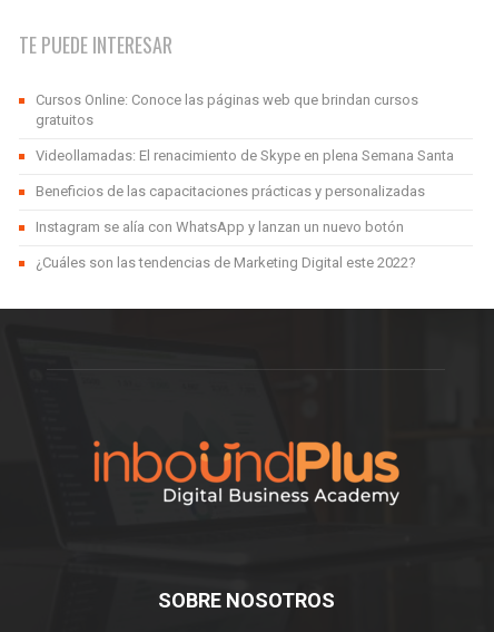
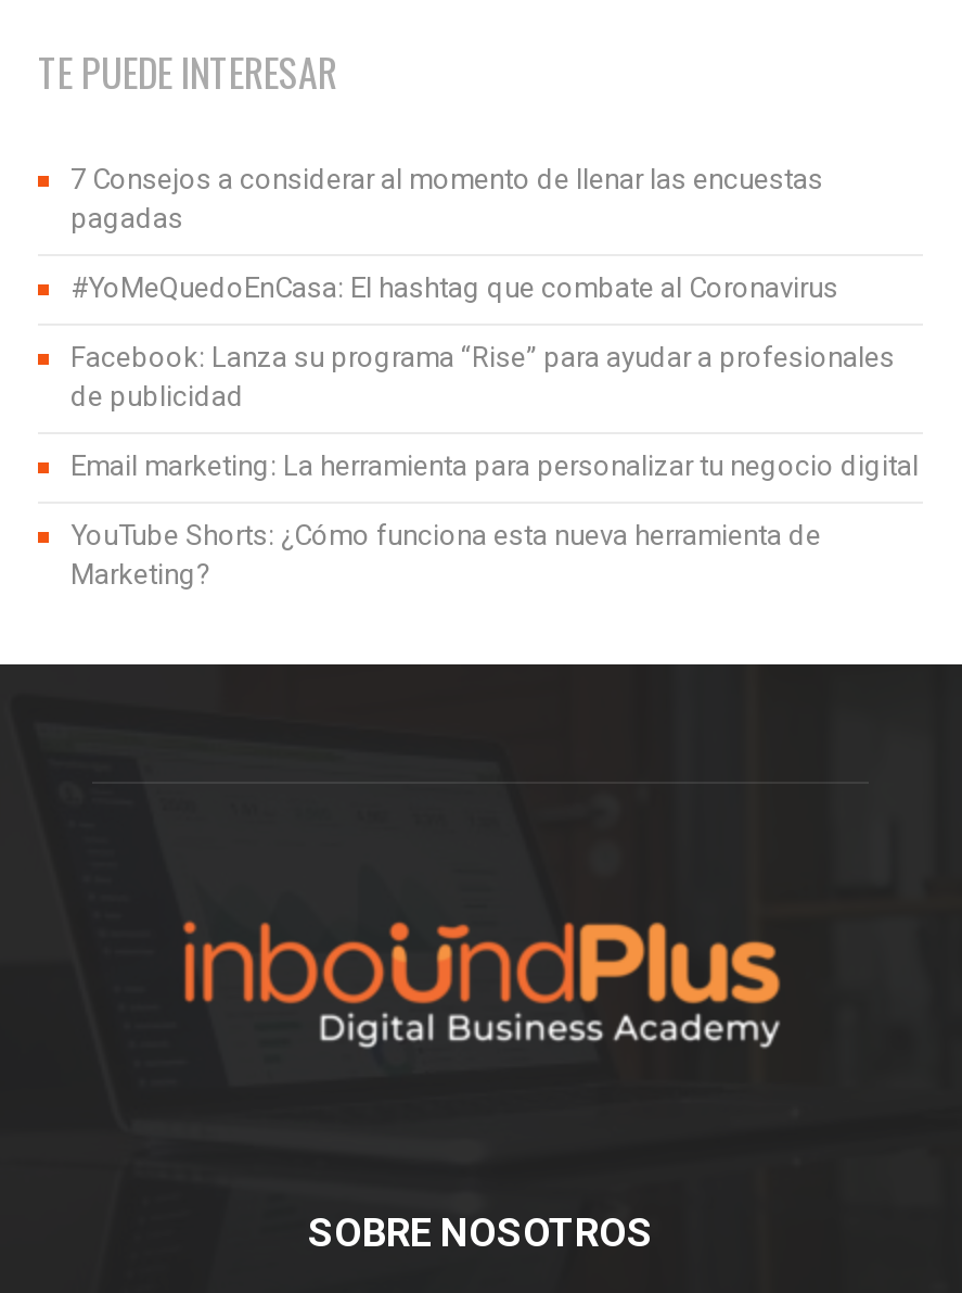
[36,91,418,128] Cursos Online: Conoce las páginas web que brindan cursos | gratuitos -> [70,163,823,234] 7 Consejos a considerar al momento de llenar las encuestas | pagadas
[36,147,454,164] Videollamadas: El renacimiento de Skype en plena Semana Santa -> [70,271,838,304] #YoMeQuedoEnCasa: El hashtag que combate al Coronavirus
[36,183,425,200] Beneficios de las capacitaciones prácticas y personalizadas -> [70,341,895,413] Facebook: Lanza su programa “Rise” para ayudar a profesionales | de publicidad
[36,218,404,235] Instagram se alía con WhatsApp y lanzan un nuevo botón -> [70,449,919,482] Email marketing: La herramienta para personalizar tu negocio digital
[36,254,416,271] ¿Cuáles son las tendencias de Marketing Digital este 2022? -> [70,519,821,591] YouTube Shorts: ¿Cómo funciona esta nueva herramienta de | Marketing?

